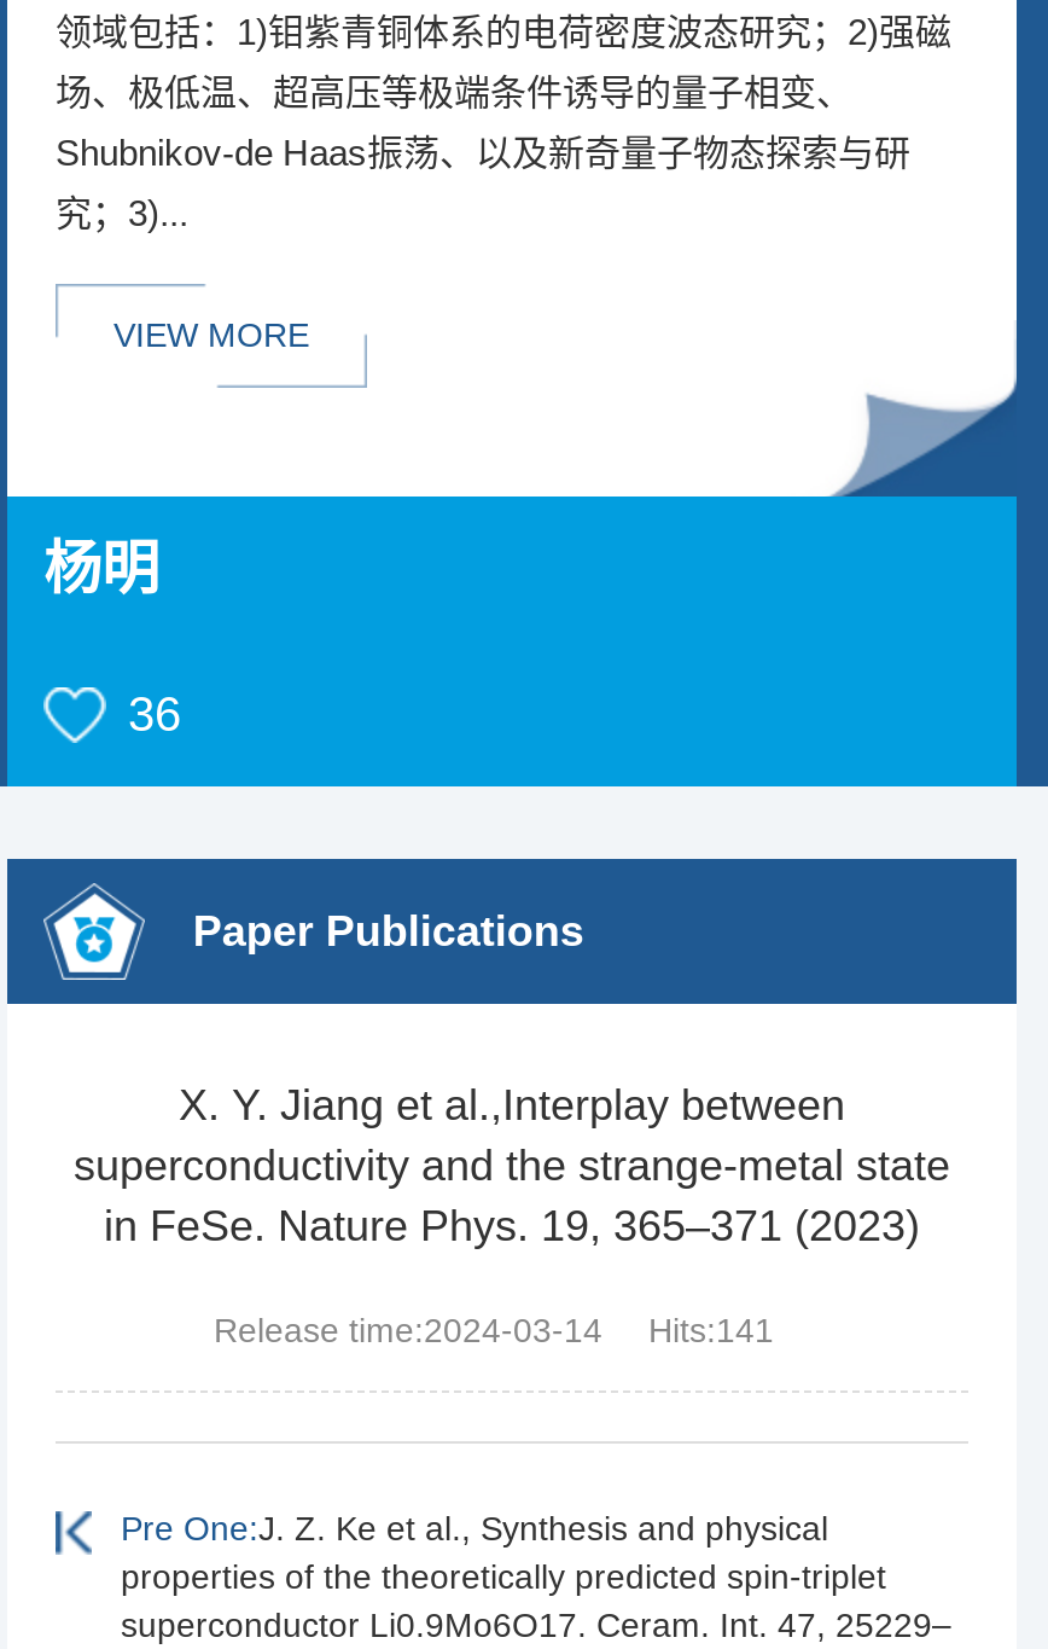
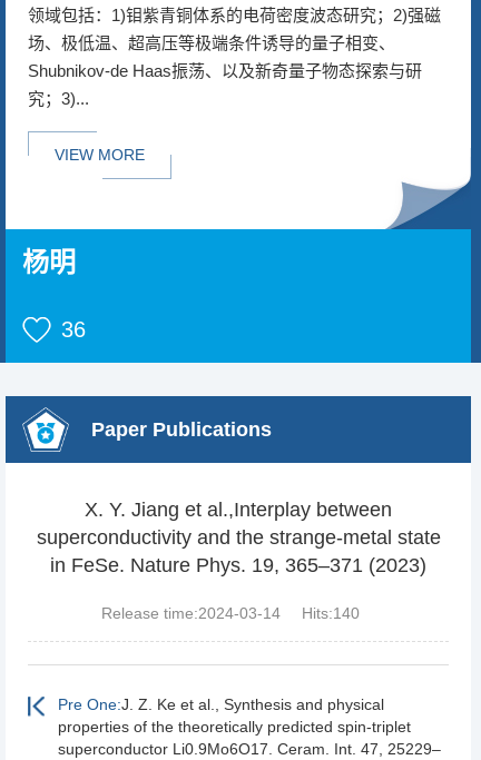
[214,1311,774,1349] Release time:2024-03-14 Hits:141 -> [101,604,359,622] Release time:2024-03-14 Hits:140

